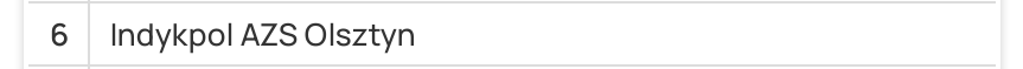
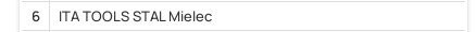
[110,14,416,56] Indykpol AZS Olsztyn -> [59,6,212,25] ITA TOOLS STAL Mielec

